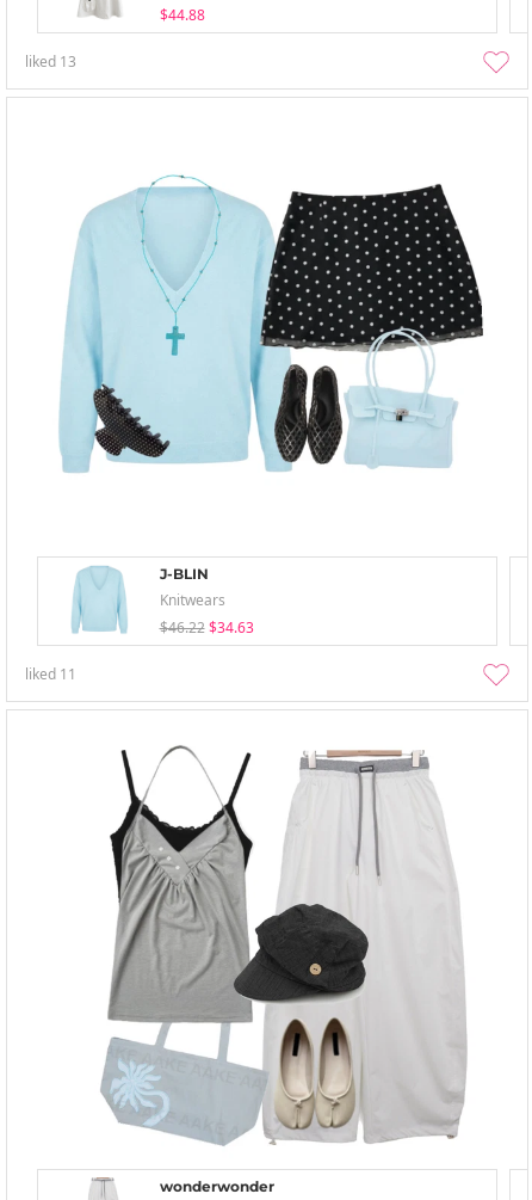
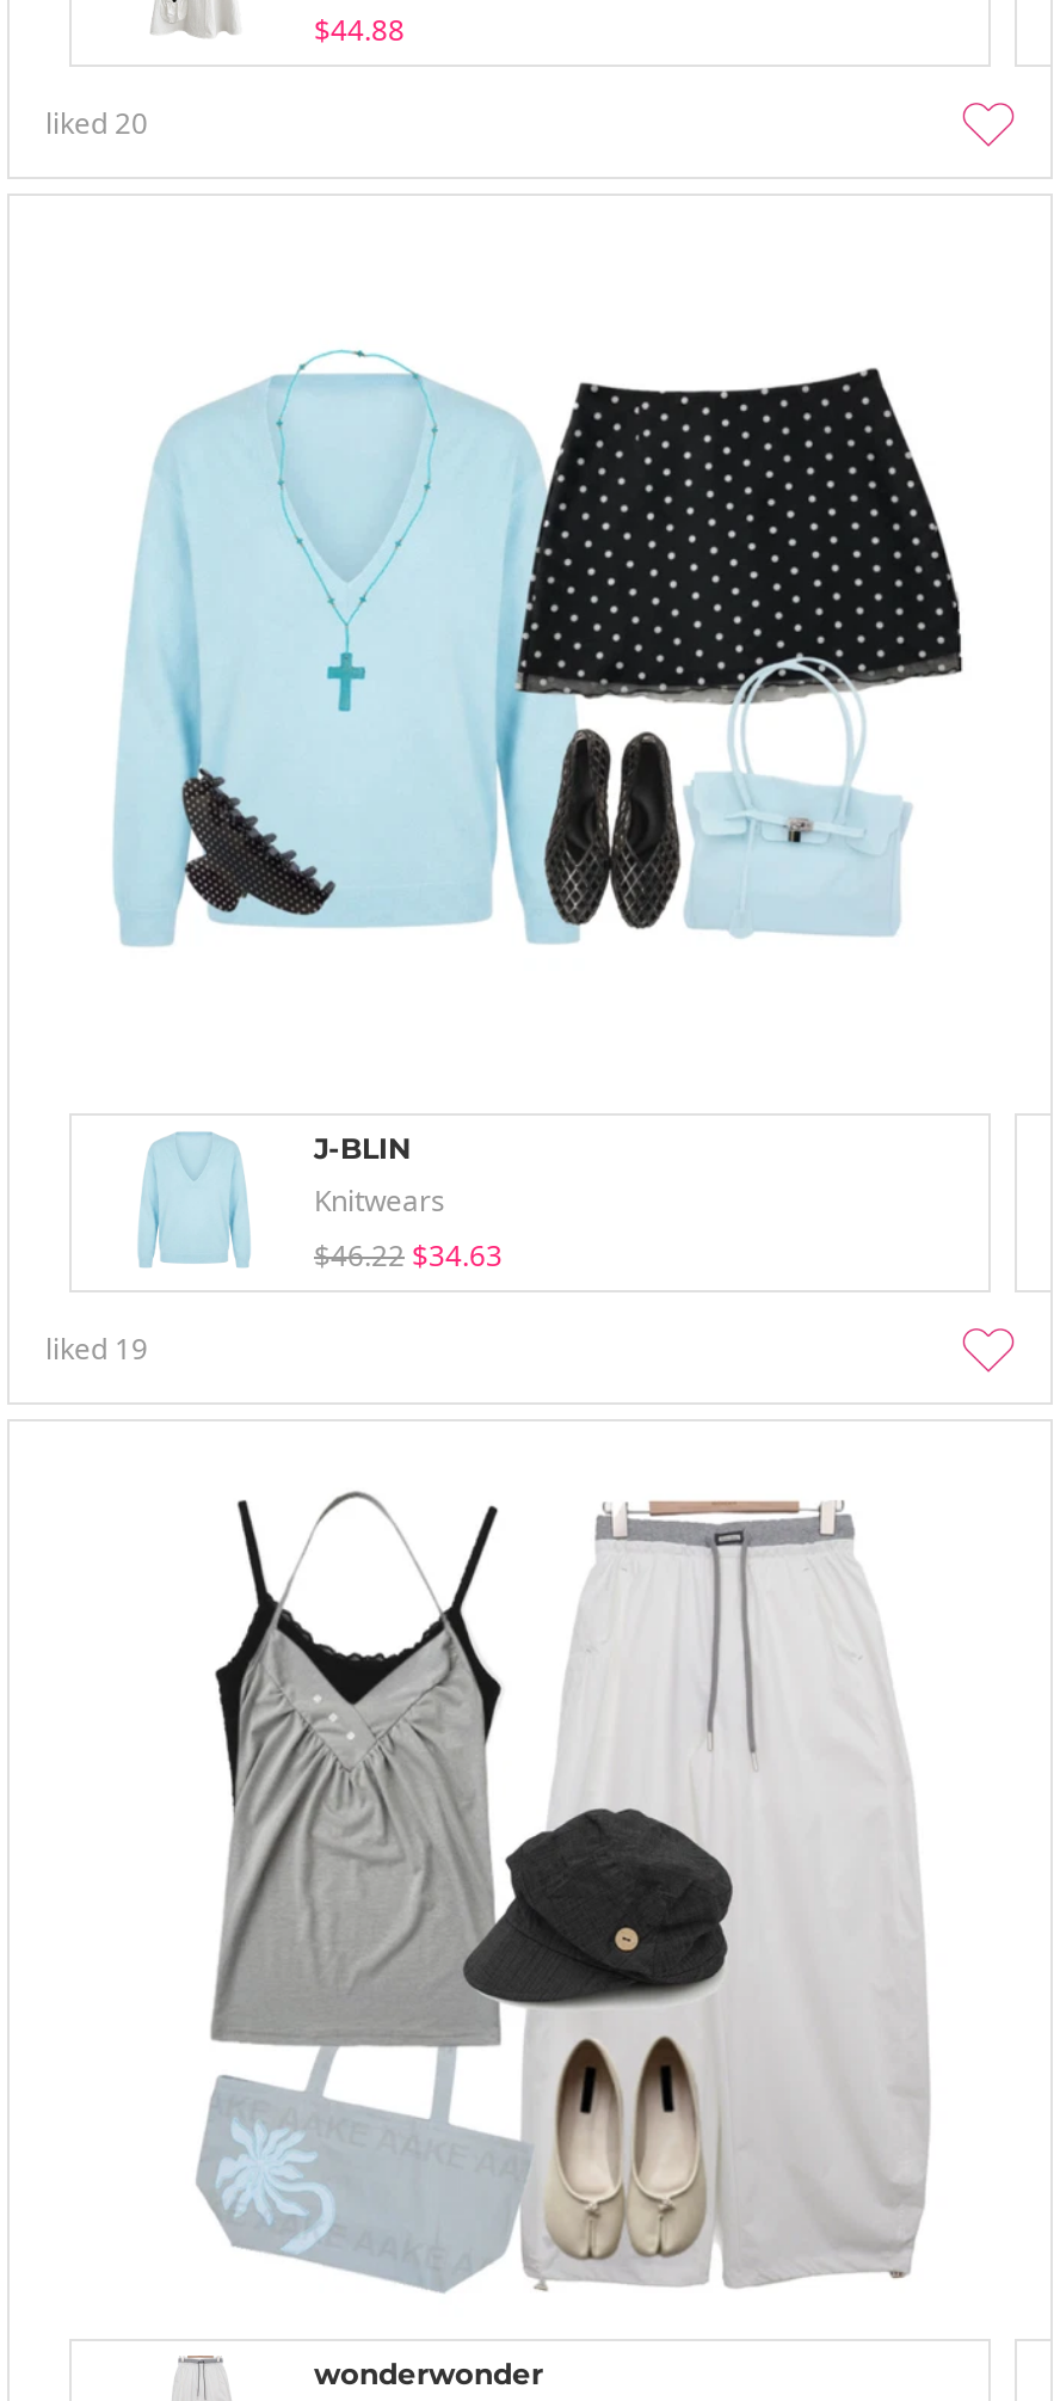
[25,51,76,72] liked 13 -> [45,103,148,143] liked 20
[25,664,76,684] liked 11 -> [45,1328,148,1369] liked 19

